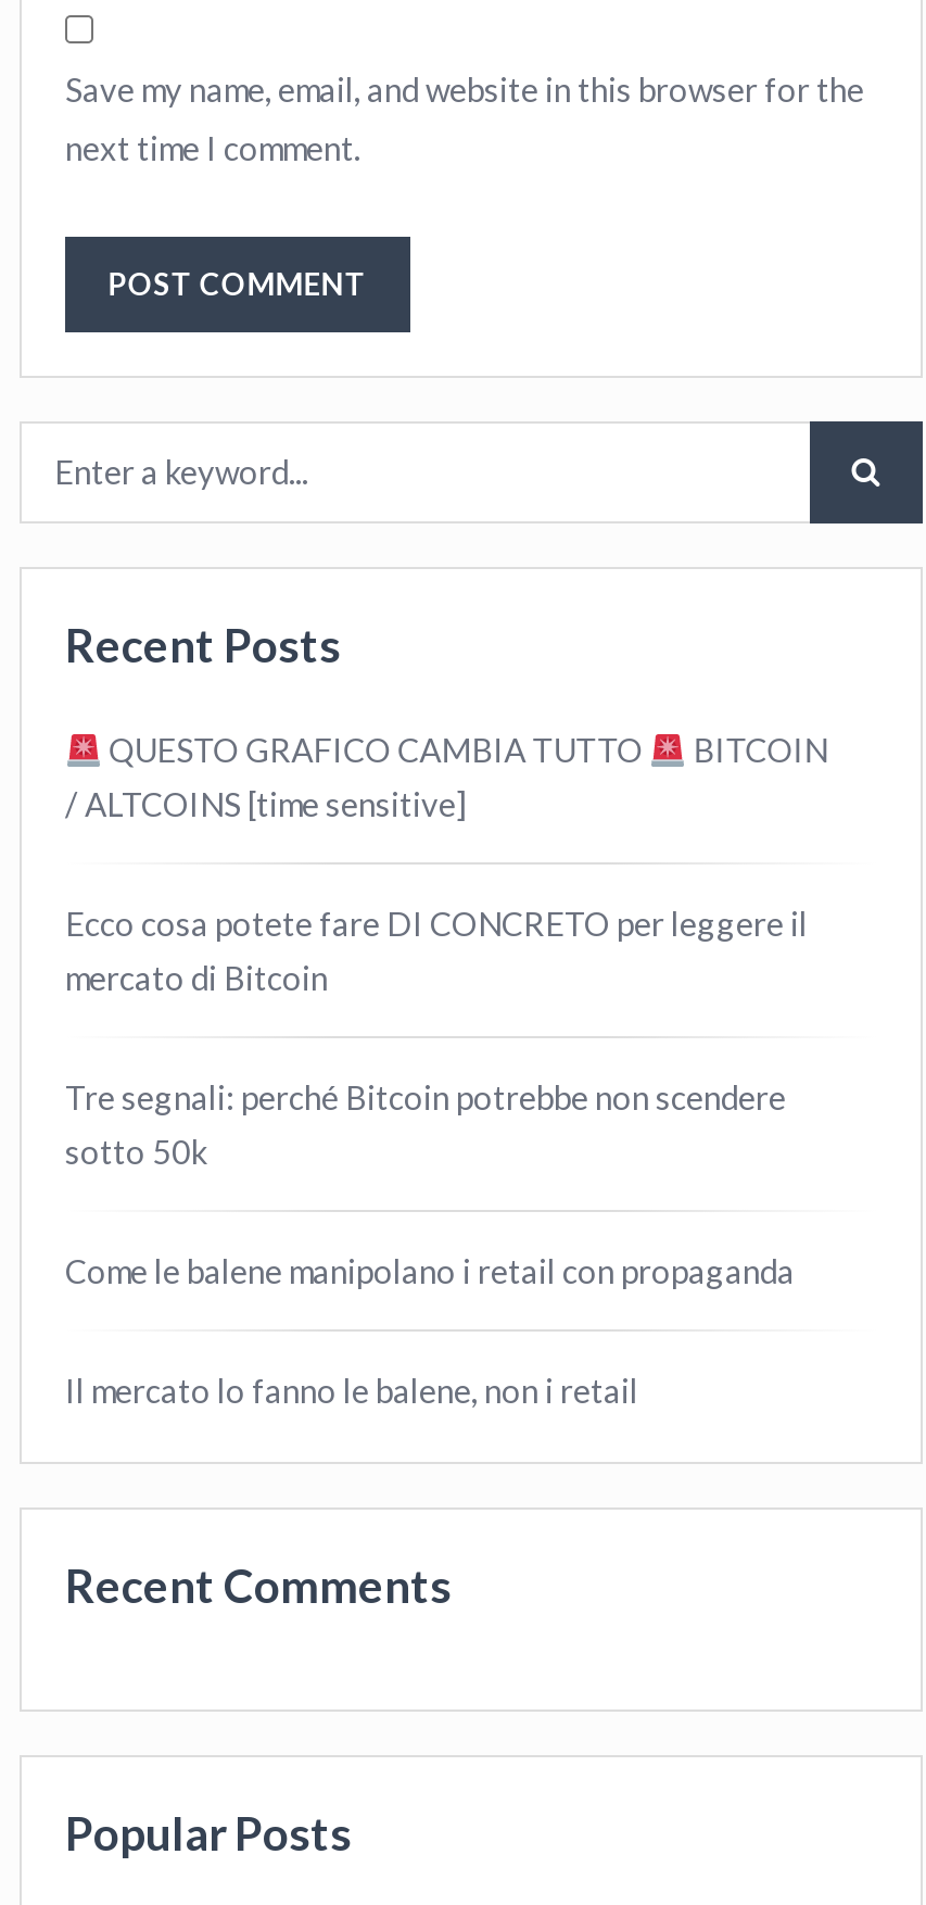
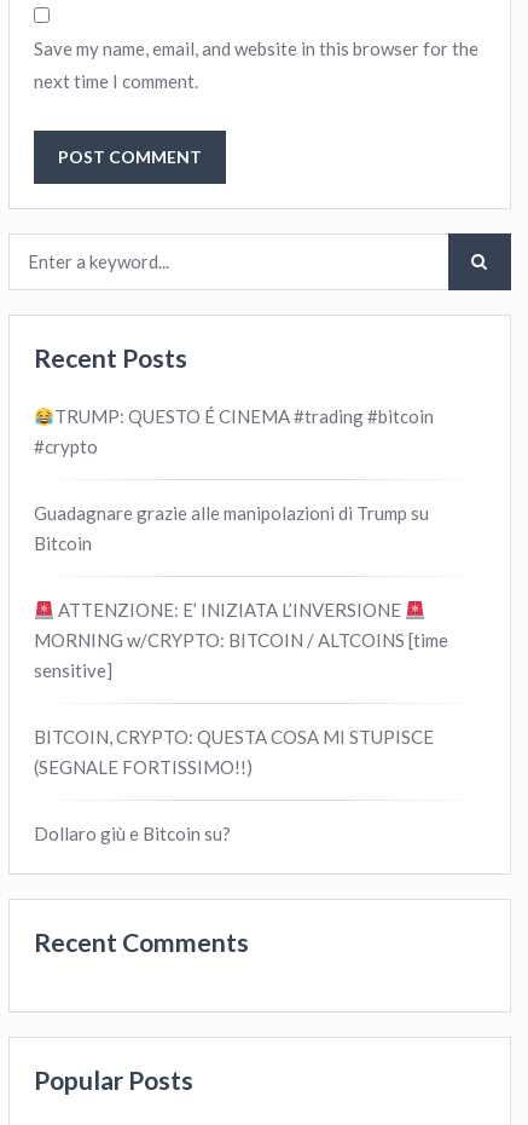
[65,730,828,823] QUESTO GRAFICO CAMBIA TUTTO | BITCOIN | / ALTCOINS [time sensitive] -> [34,405,434,457] TRUMP: QUESTO É CINEMA #trading #bitcoin | #crypto
[65,904,808,997] Ecco cosa potete fare DI CONCRETO per leggere il | mercato di Bitcoin -> [34,502,429,554] Guadagnare grazie alle manipolazioni di Trump su | Bitcoin
[65,1078,786,1171] Tre segnali: perché Bitcoin potrebbe non scendere | sotto 50k -> [34,599,448,681] ATTENZIONE: E’ INIZIATA L’INVERSIONE | MORNING w/CRYPTO: BITCOIN / ALTCOINS [time | sensitive]
[65,1251,795,1290] Come le balene manipolano i retail con propaganda -> [34,726,434,778] BITCOIN, CRYPTO: QUESTA COSA MI STUPISCE | (SEGNALE FORTISSIMO!!)
[65,1371,638,1410] Il mercato lo fanno le balene, non i retail -> [34,823,231,844] Dollaro giù e Bitcoin su?

